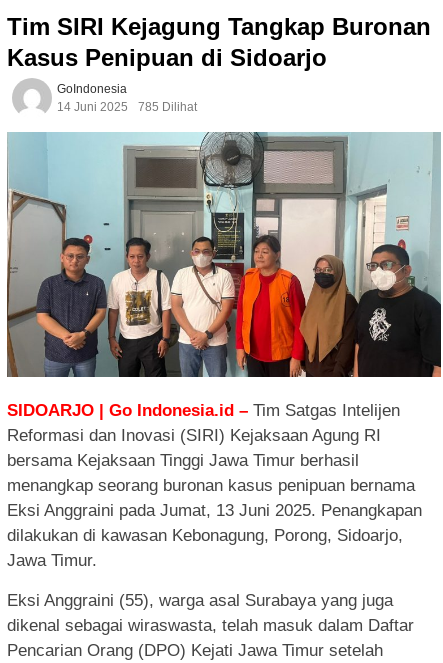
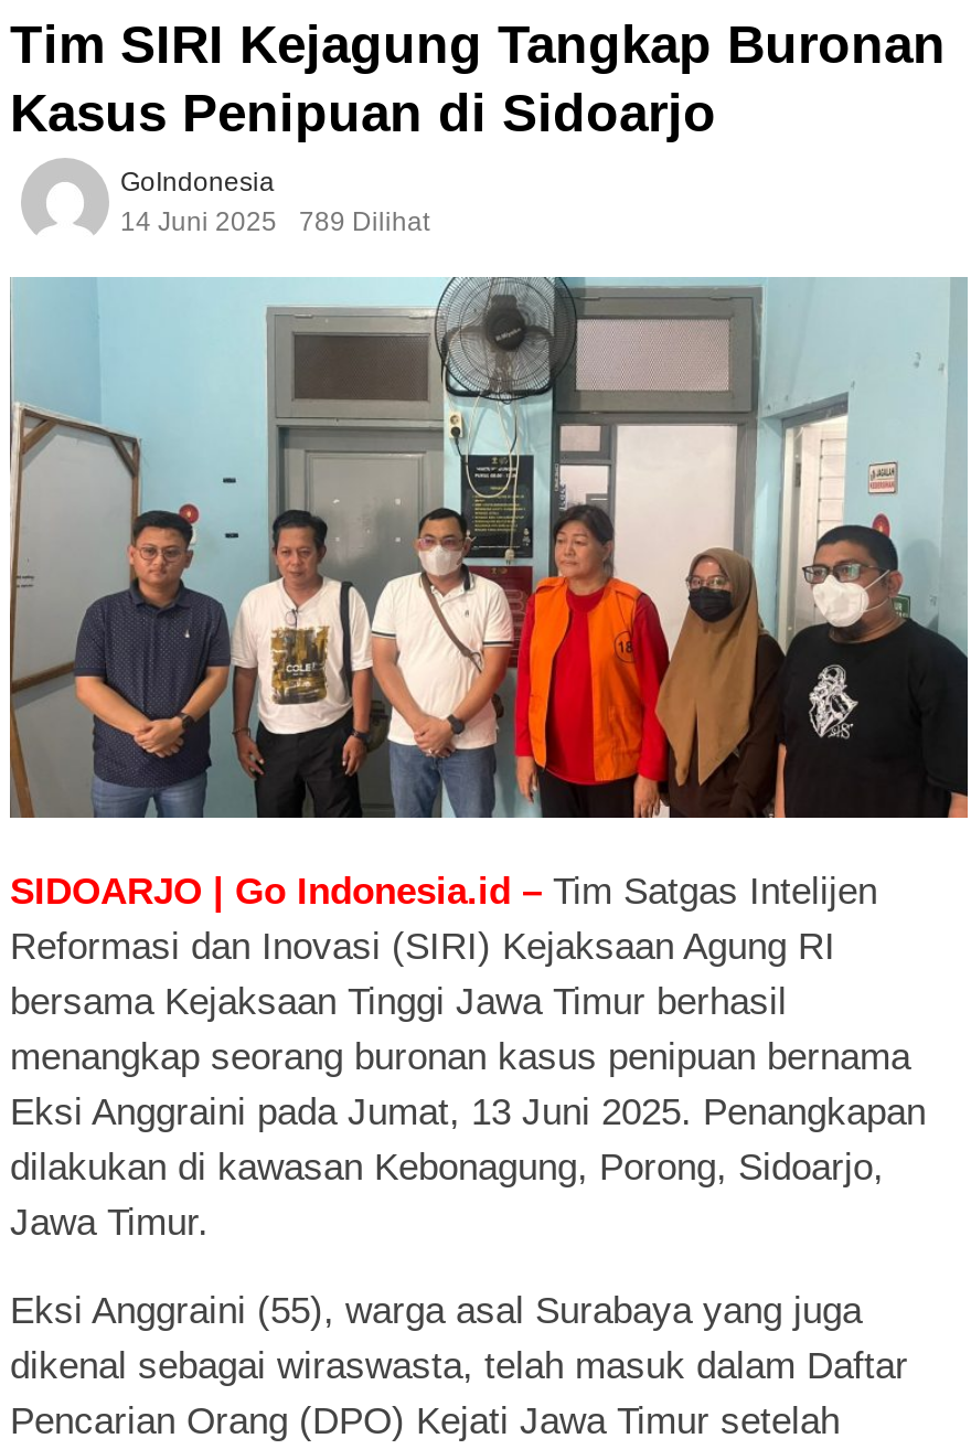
[57,100,197,114] 14 Juni 2025 785 Dilihat -> [120,207,429,238] 14 Juni 2025 789 Dilihat

